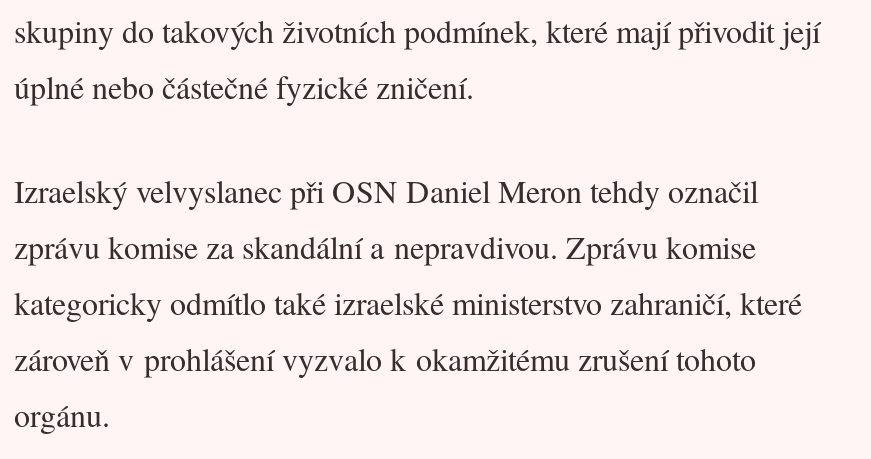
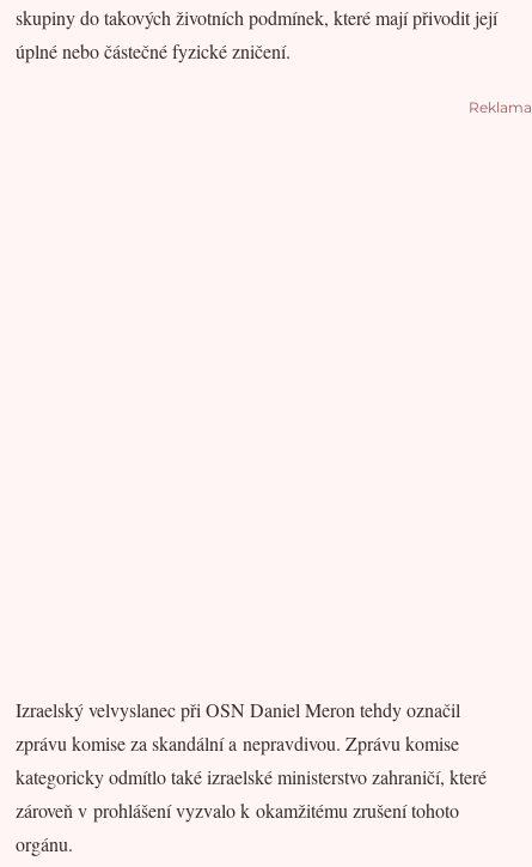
none -> [469,98,532,116] Reklama

